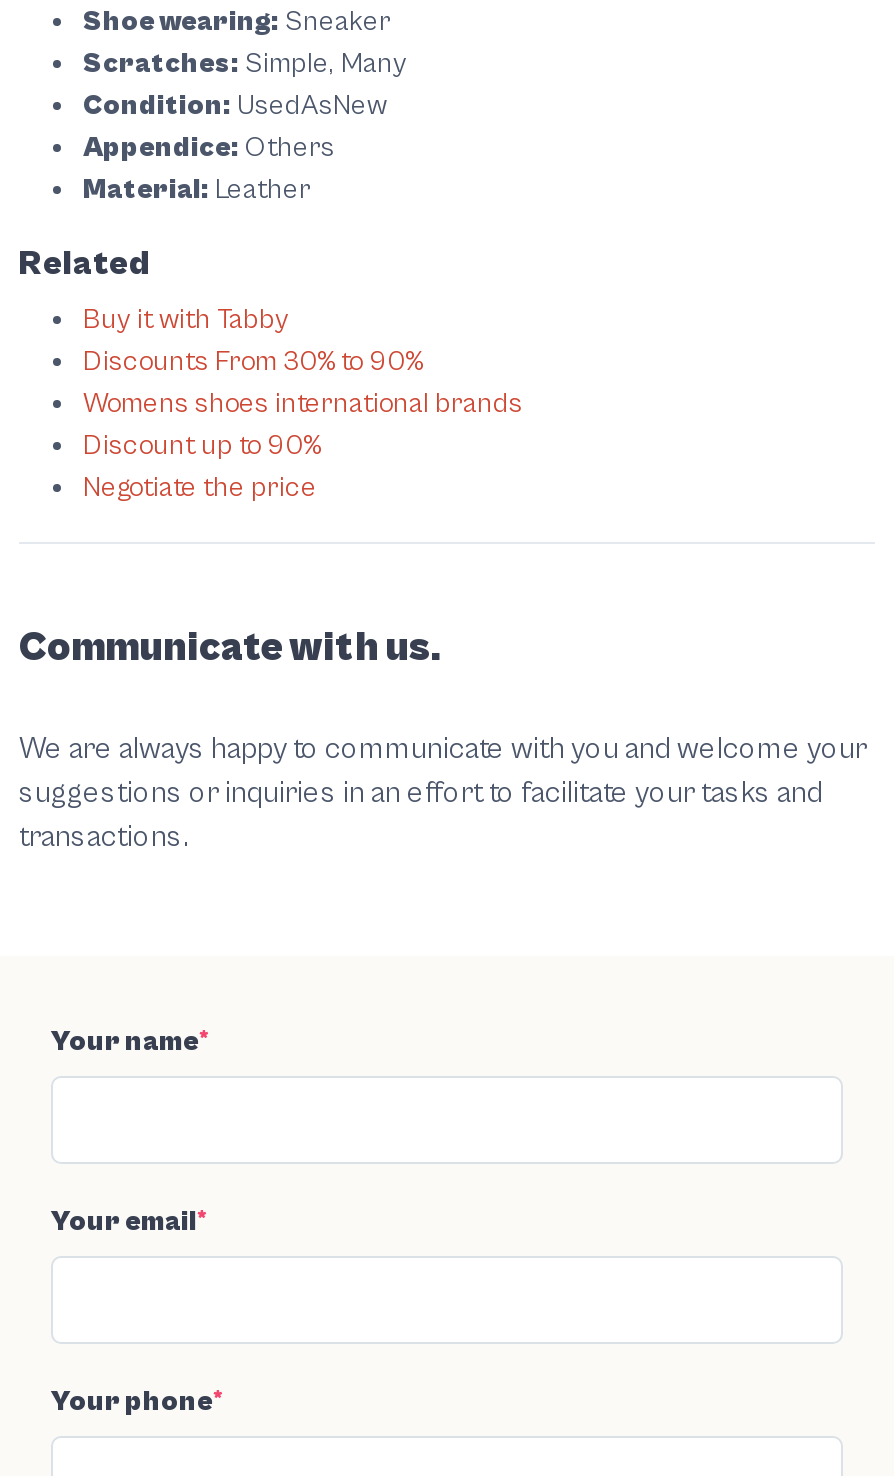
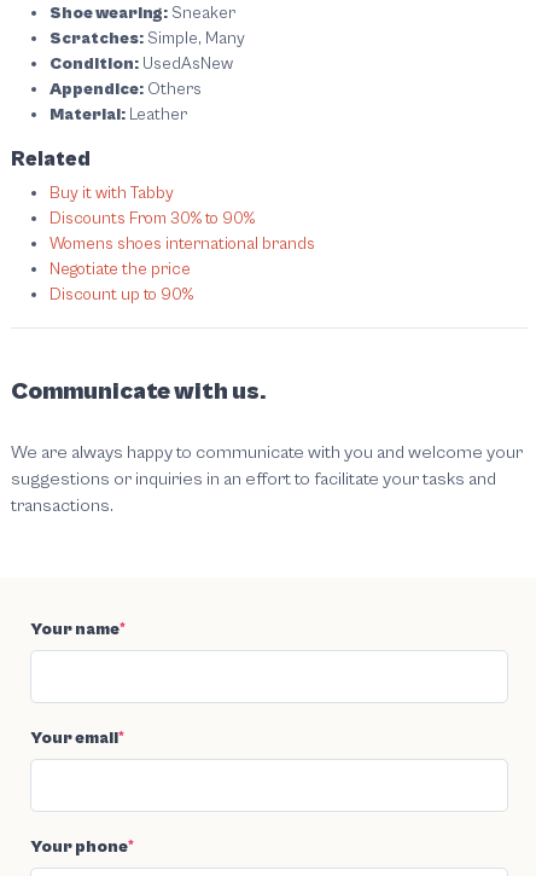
moved [83,430,321,462] -> [49,285,193,305]: Discount up to 90%
moved [83,472,317,504] -> [49,260,191,279]: Negotiate the price

